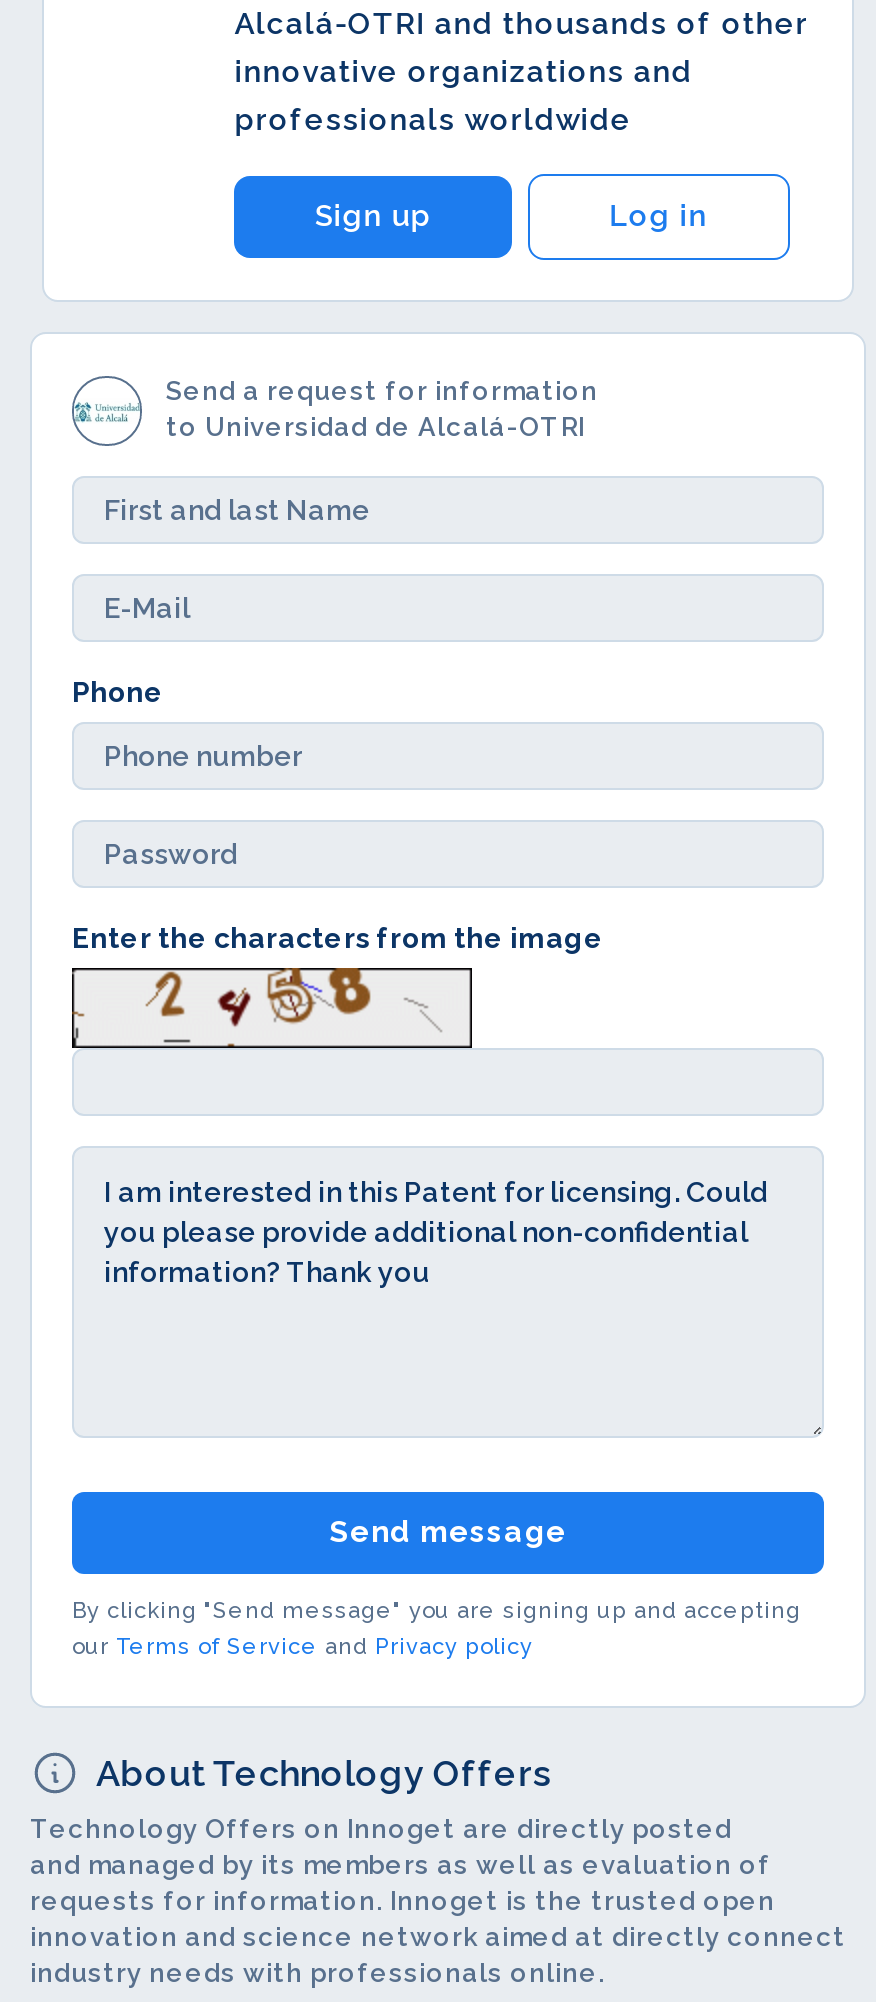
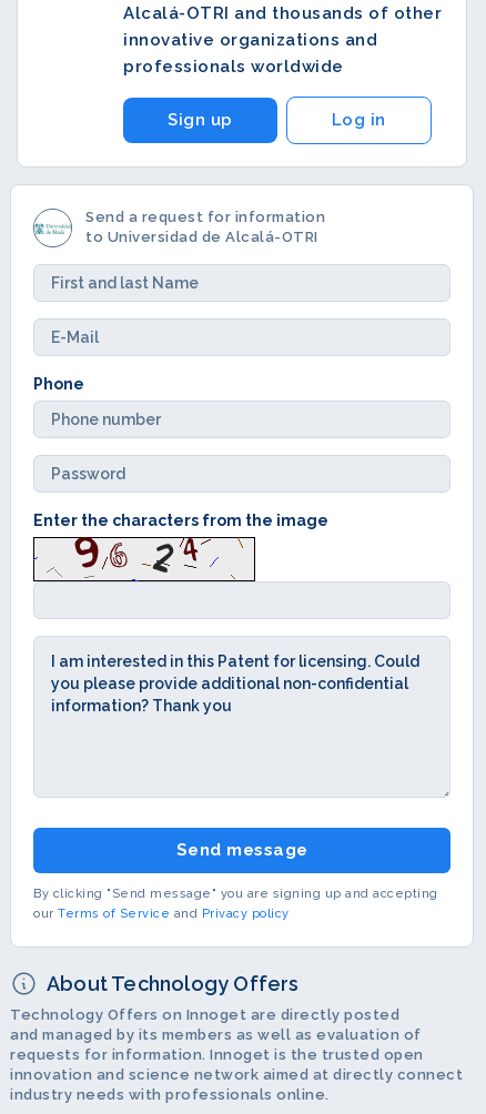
[146,966,388,1050] [image] -> [73,536,219,583] [image]

